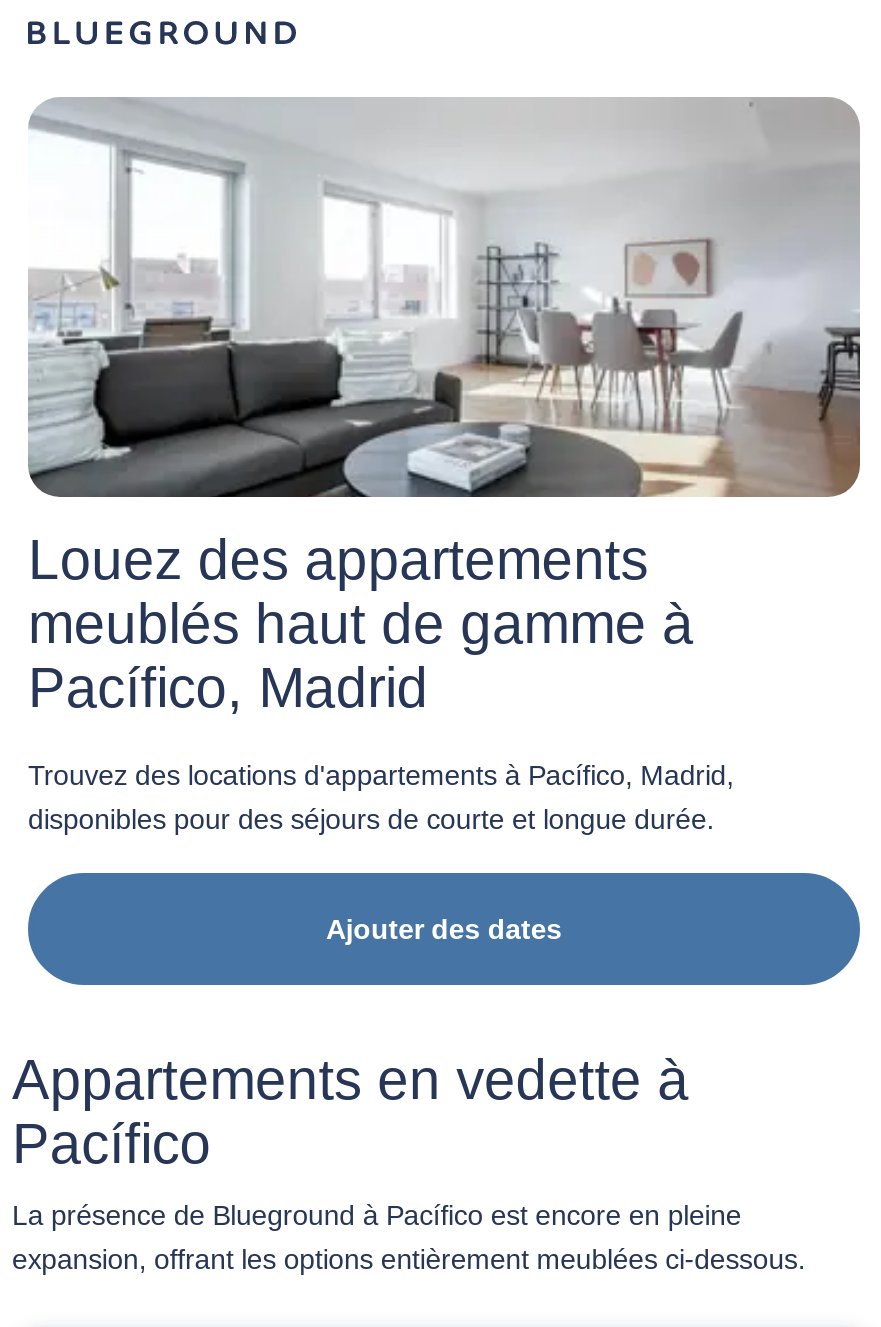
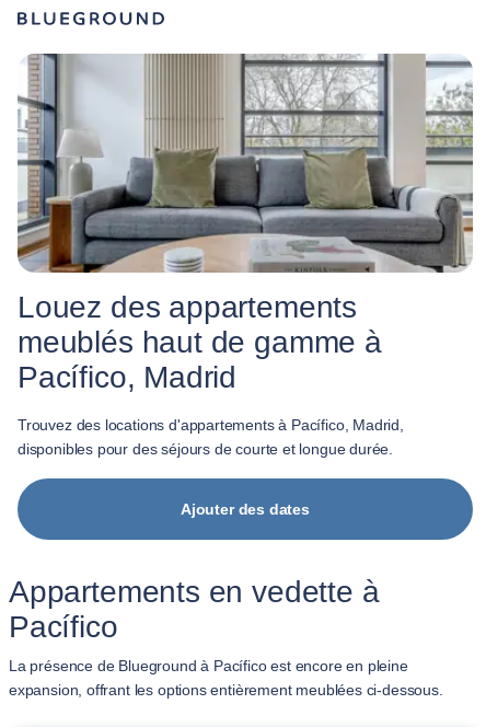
[28,97,860,499] [image] -> [16,54,473,274] [image]

